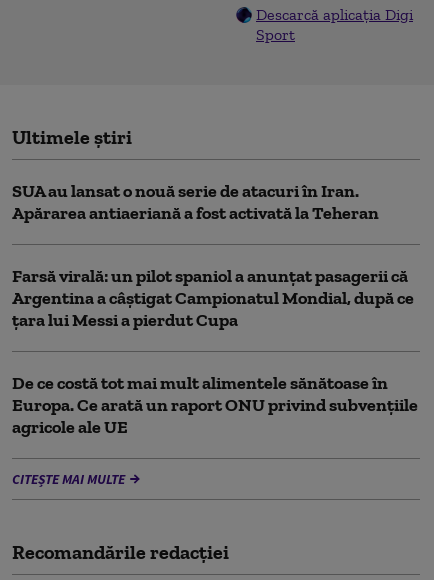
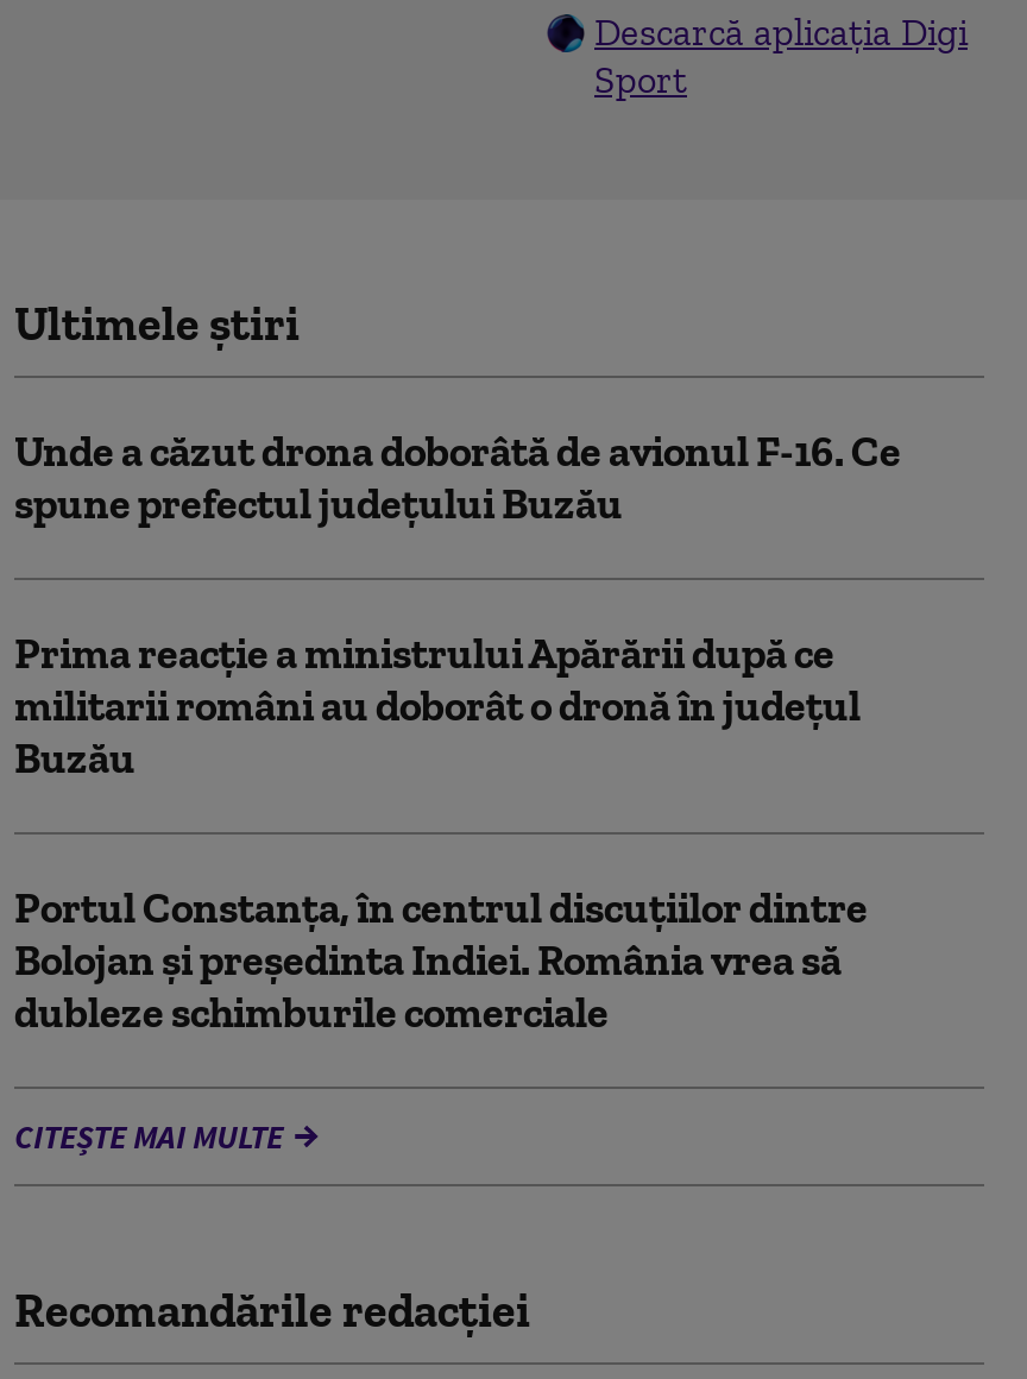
[12,180,379,224] SUA au lansat o nouă serie de atacuri în Iran. | Apărarea antiaeriană a fost activată la Teheran -> [14,427,901,531] Unde a căzut drona doborâtă de avionul F-16. Ce | spune prefectul județului Buzău
[12,265,414,331] Farsă virală: un pilot spaniol a anunțat pasagerii că | Argentina a câștigat Campionatul Mondial, după ce | țara lui Messi a pierdut Cupa -> [14,629,861,786] Prima reacție a ministrului Apărării după ce | militarii români au doborât o dronă în județul | Buzău
[12,372,418,438] De ce costă tot mai mult alimentele sănătoase în | Europa. Ce arată un raport ONU privind subvențiile | agricole ale UE -> [14,883,868,1040] Portul Constanța, în centrul discuțiilor dintre | Bolojan și președinta Indiei. România vrea să | dubleze schimburile comerciale

